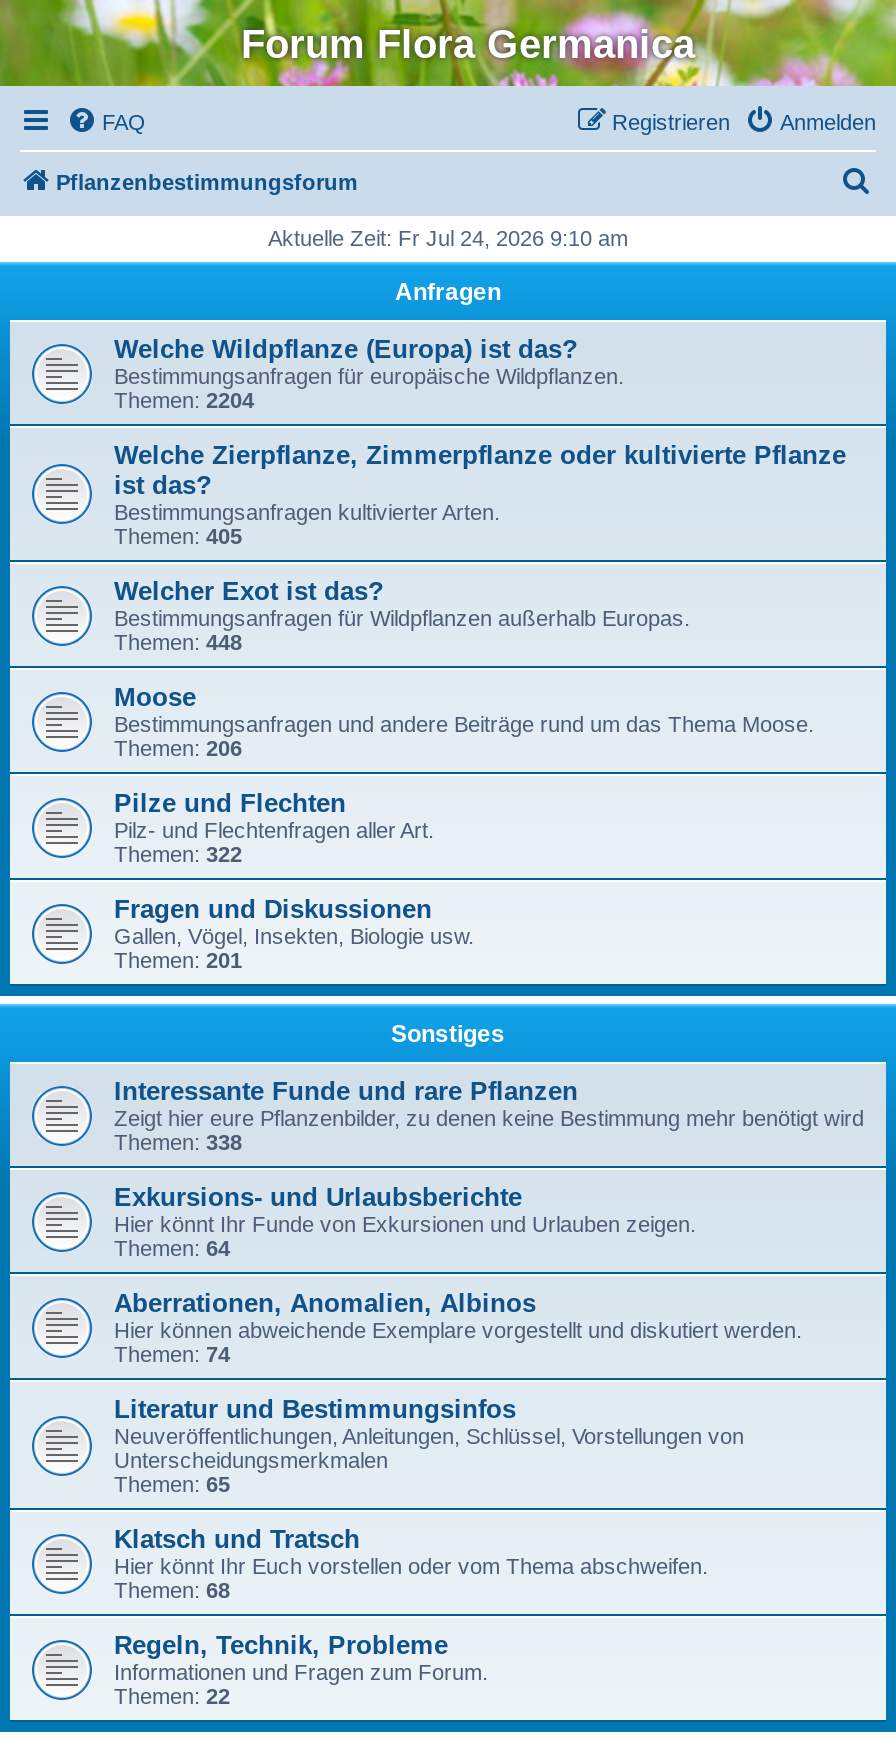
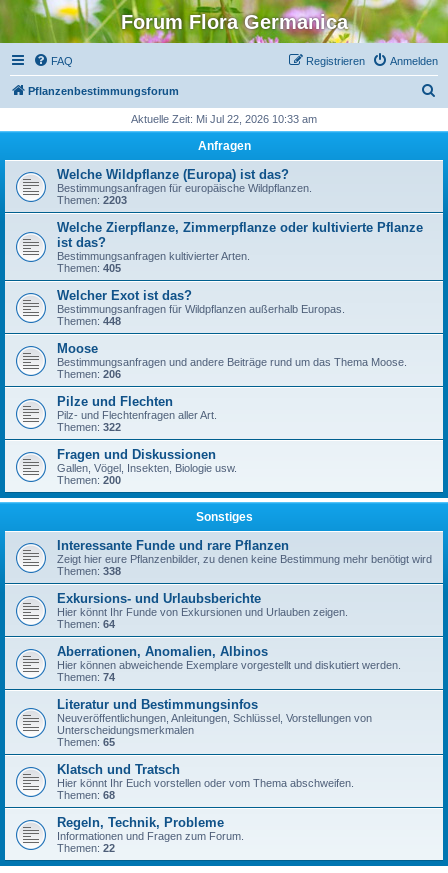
[268,226,628,250] Aktuelle Zeit: Fr Jul 24, 2026 9:10 am -> [131,113,317,125] Aktuelle Zeit: Mi Jul 22, 2026 10:33 am
[114,388,254,412] Themen: 2204 -> [57,194,127,206] Themen: 2203
[114,948,242,972] Themen: 201 -> [57,474,121,486] Themen: 200

